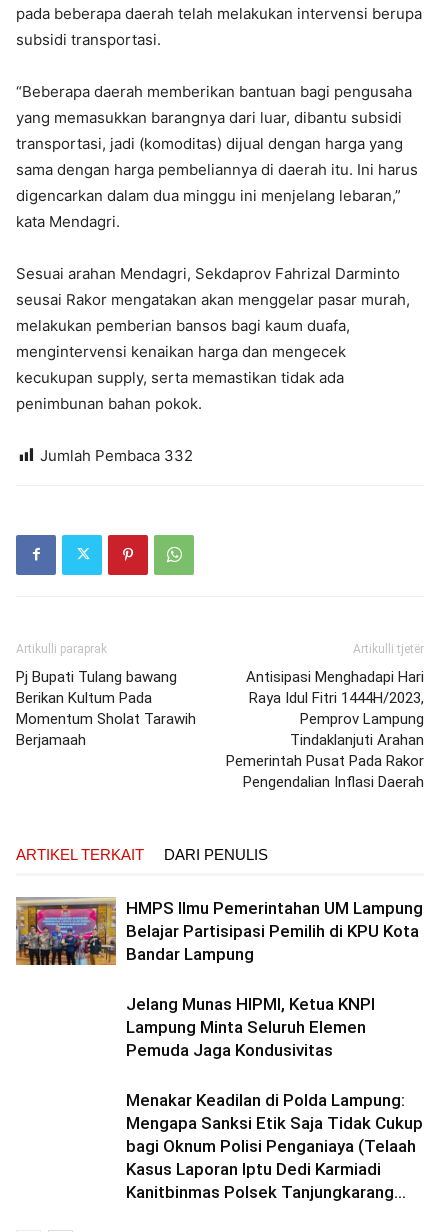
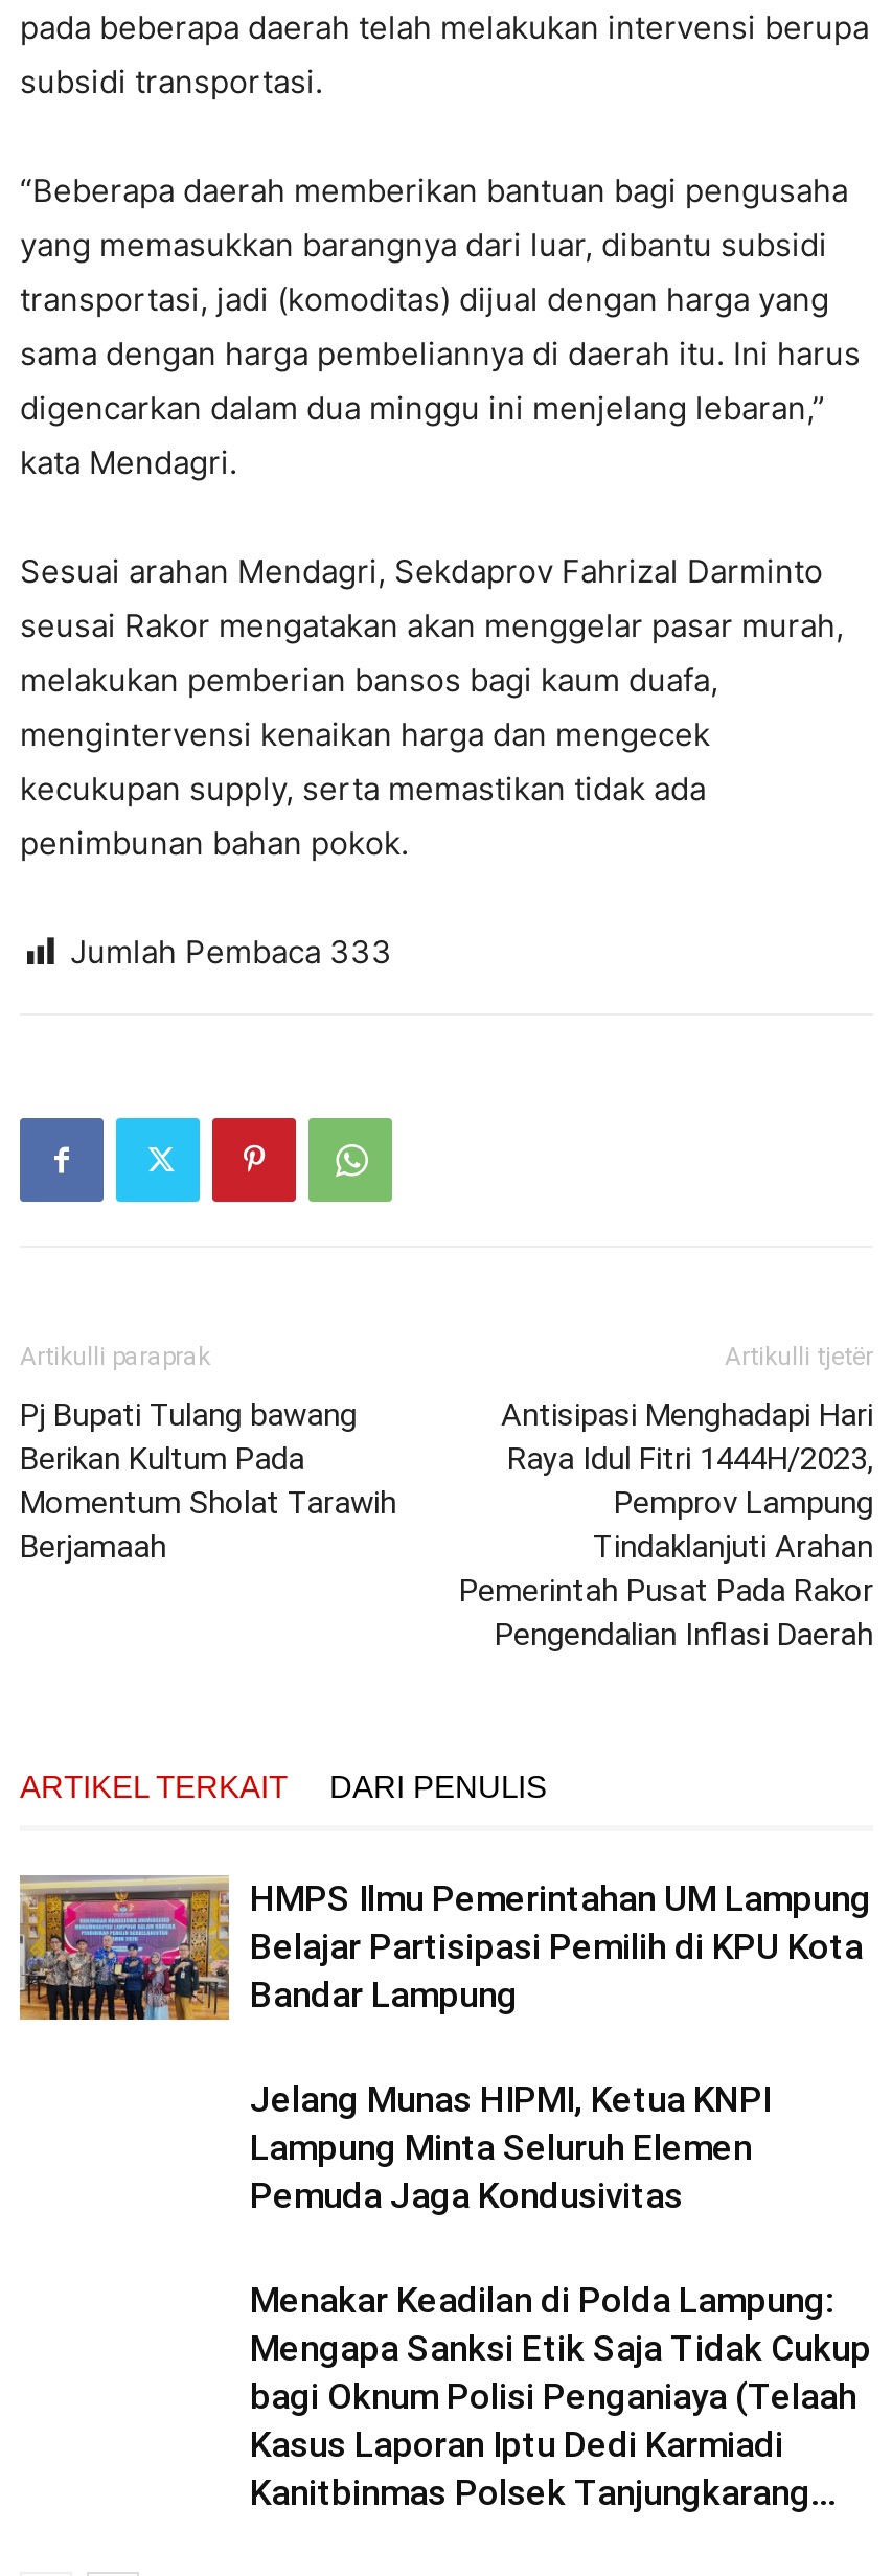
[40,446,193,465] Jumlah Pembaca 332 -> [70,932,392,972] Jumlah Pembaca 333

